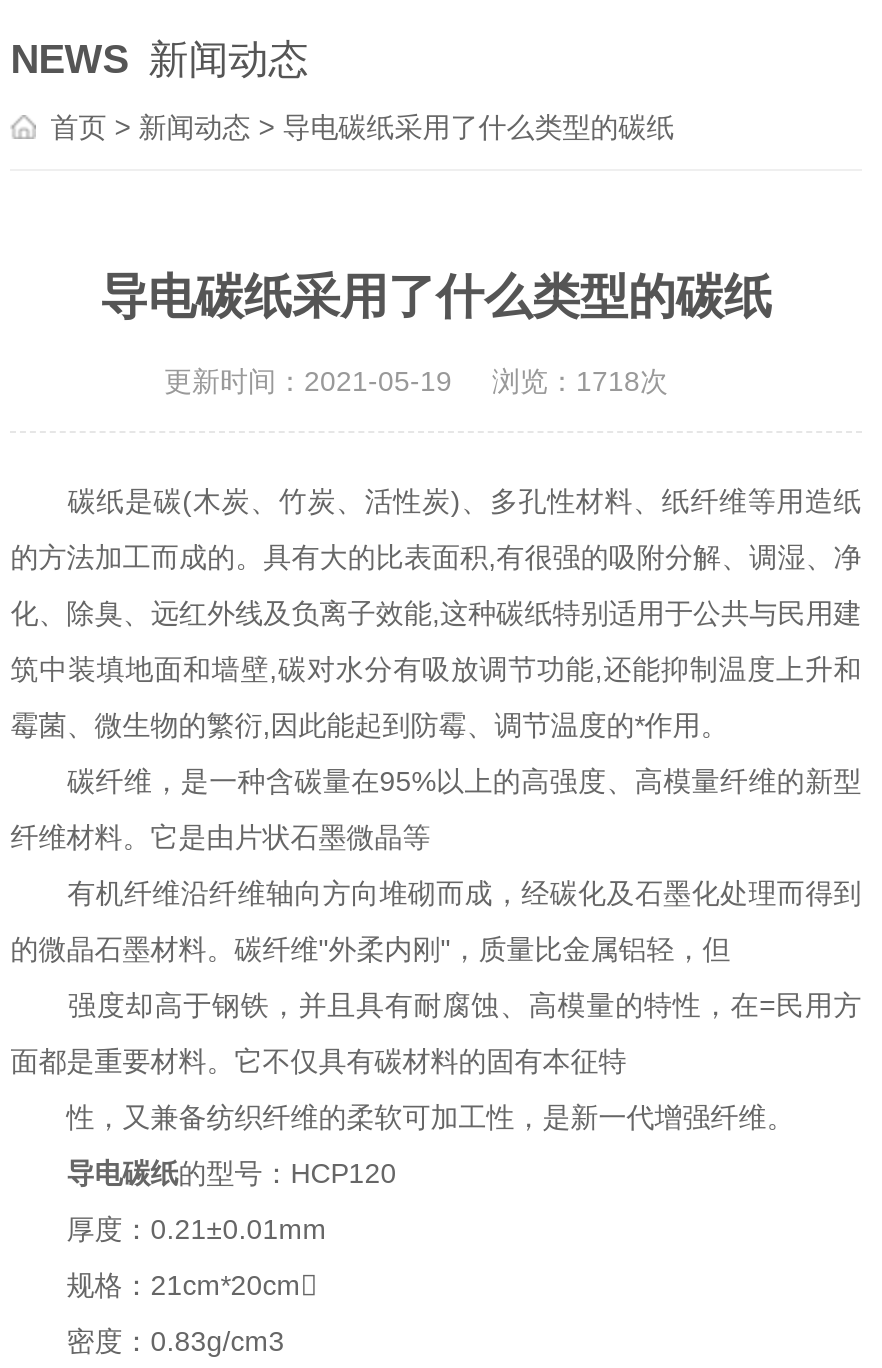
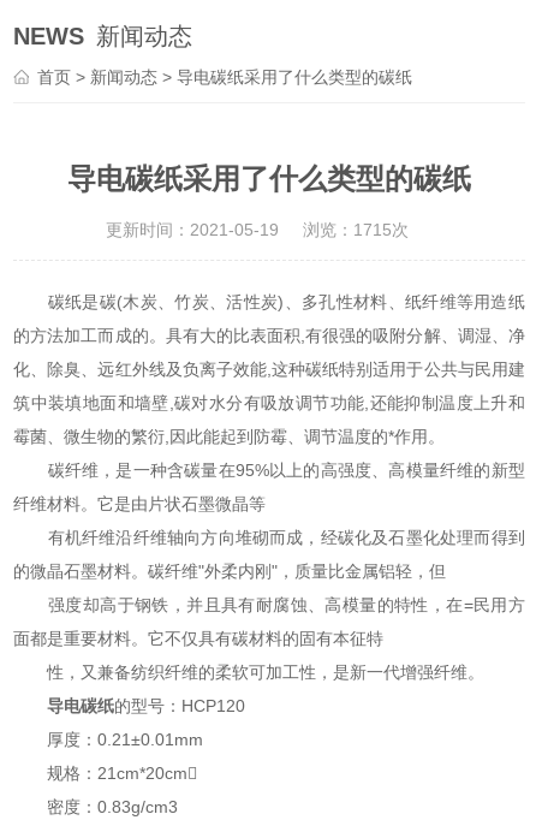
[164,366,668,398] 更新时间：2021-05-19 浏览：1718次 -> [106,220,409,240] 更新时间：2021-05-19 浏览：1715次

